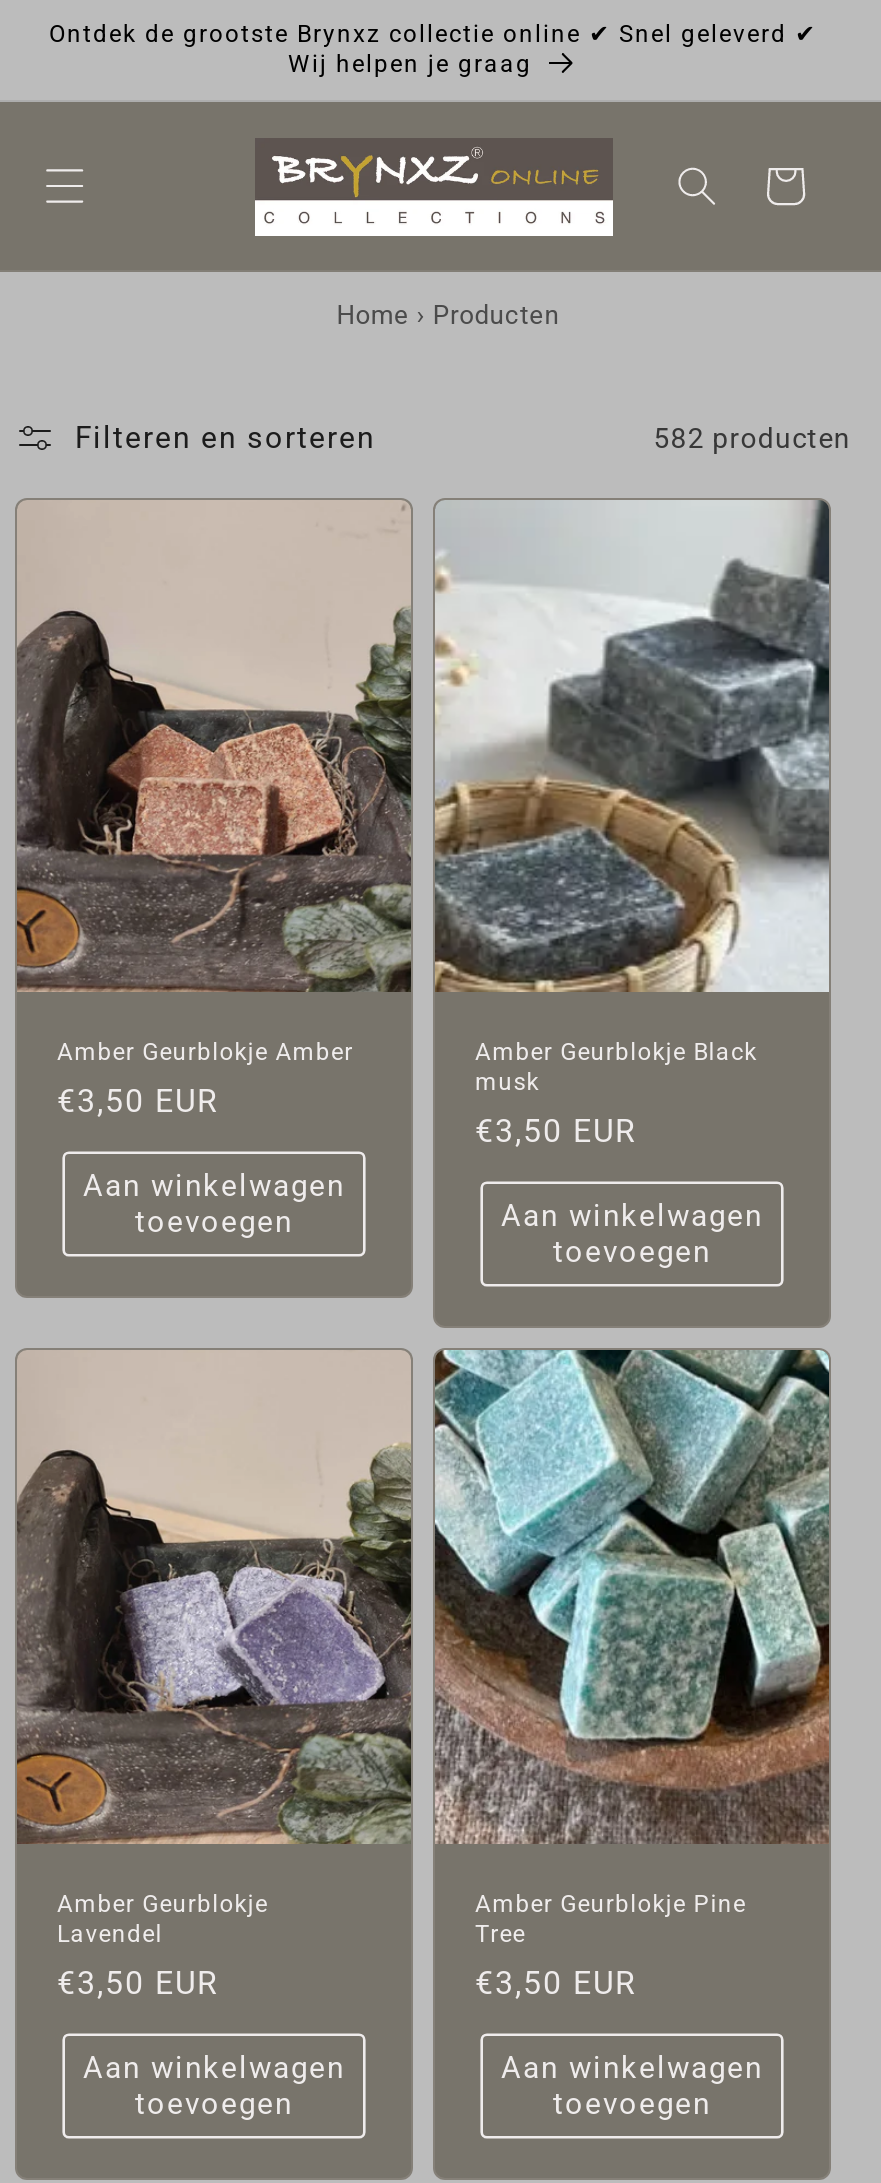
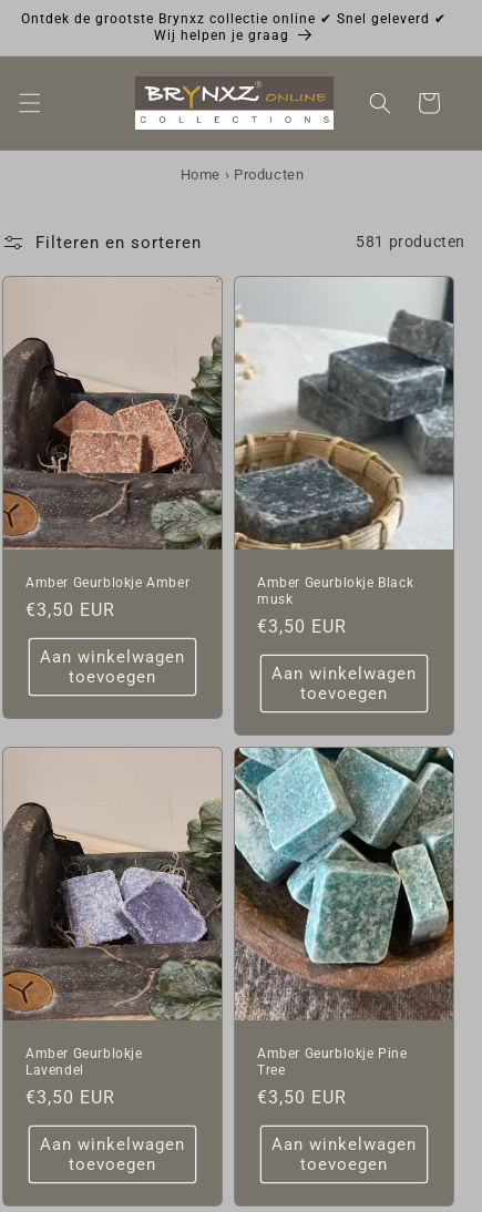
[653,421,851,453] 582 producten -> [356,233,465,251] 581 producten

